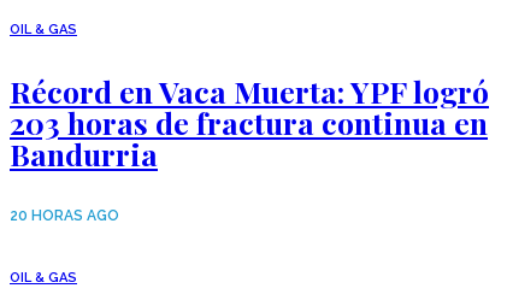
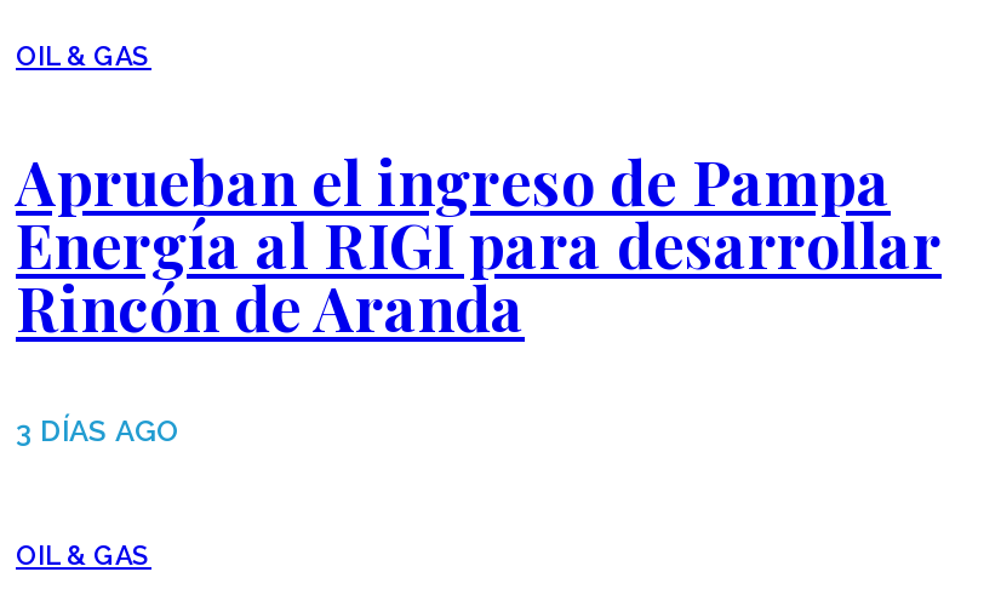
[10,71,489,174] Récord en Vaca Muerta: YPF logró | 203 horas de fractura continua en | Bandurria -> [16,141,942,347] Aprueban el ingreso de Pampa | Energía al RIGI para desarrollar | Rincón de Aranda
[10,207,119,224] 20 HORAS AGO -> [16,415,181,449] 3 DÍAS AGO

